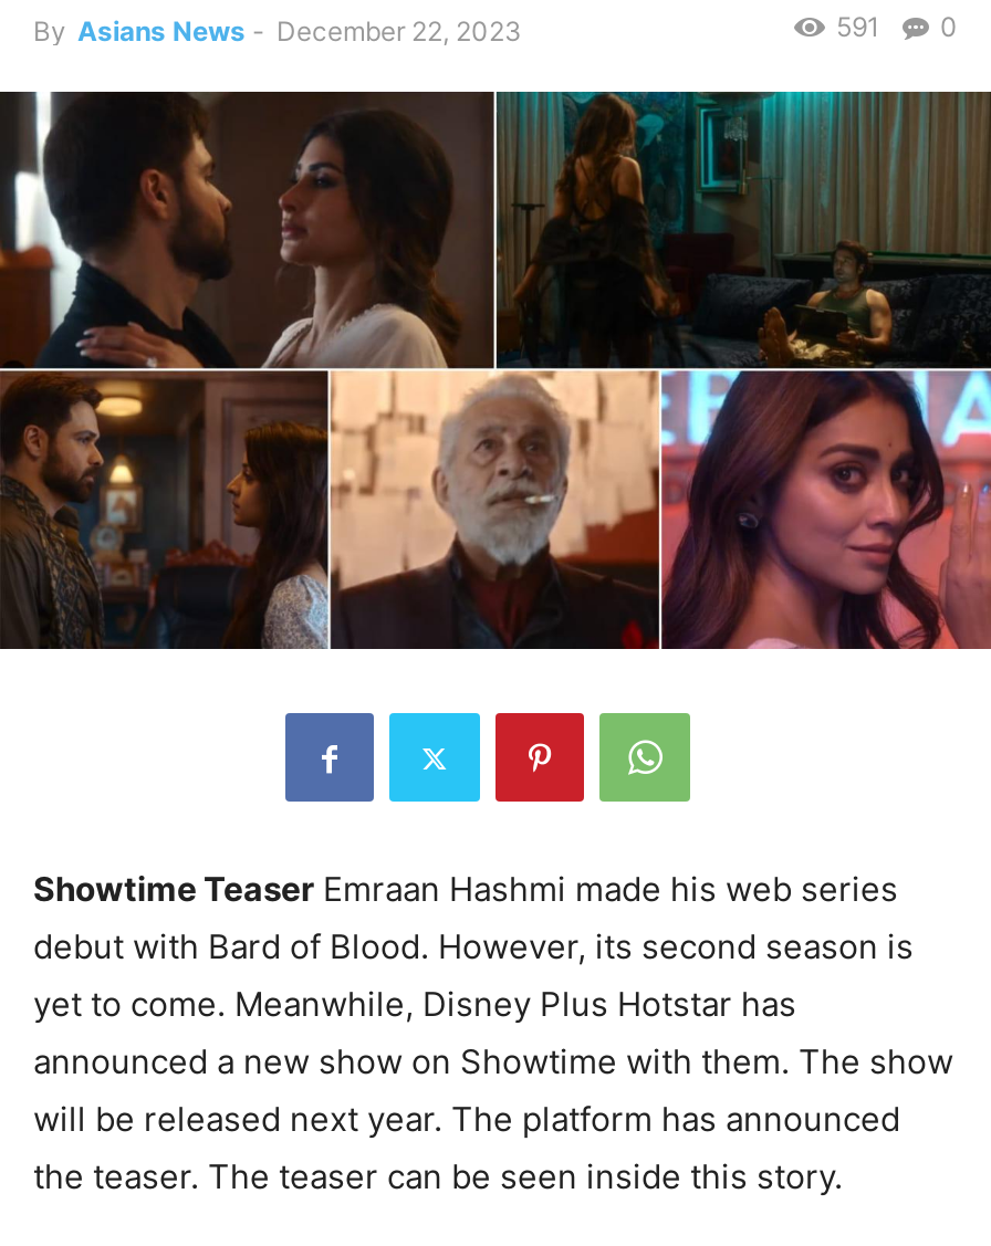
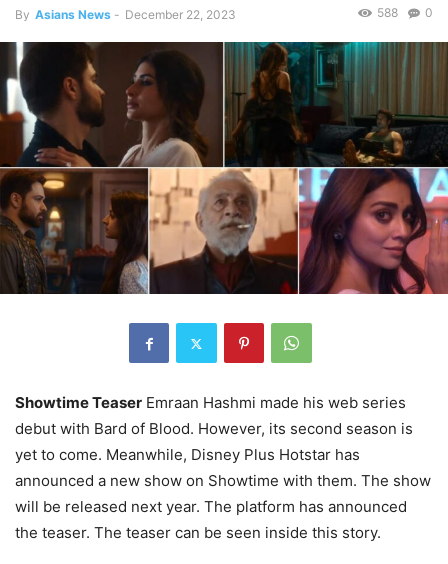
[836,10,958,43] 591 0 -> [377,5,433,20] 588 0

